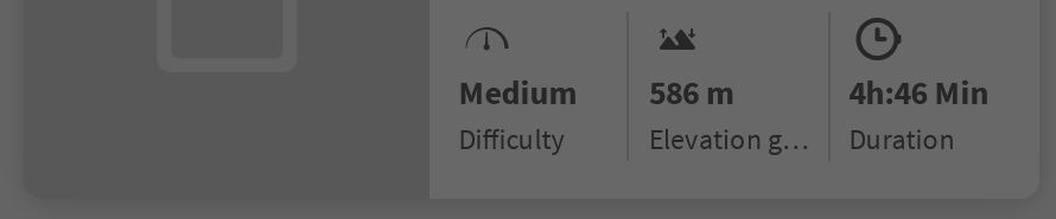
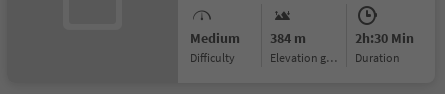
[458,71,734,114] Medium 586 m -> [190,29,306,47] Medium 384 m
[849,71,989,114] 4h:46 Min -> [355,29,414,47] 2h:30 Min

